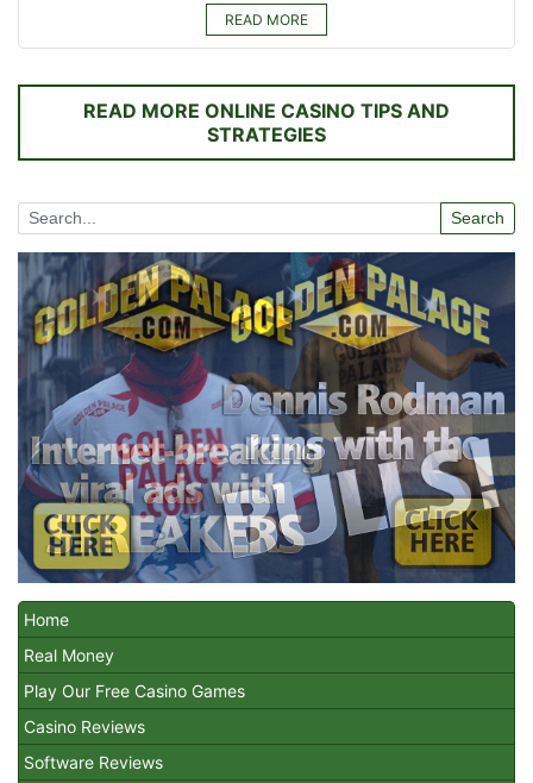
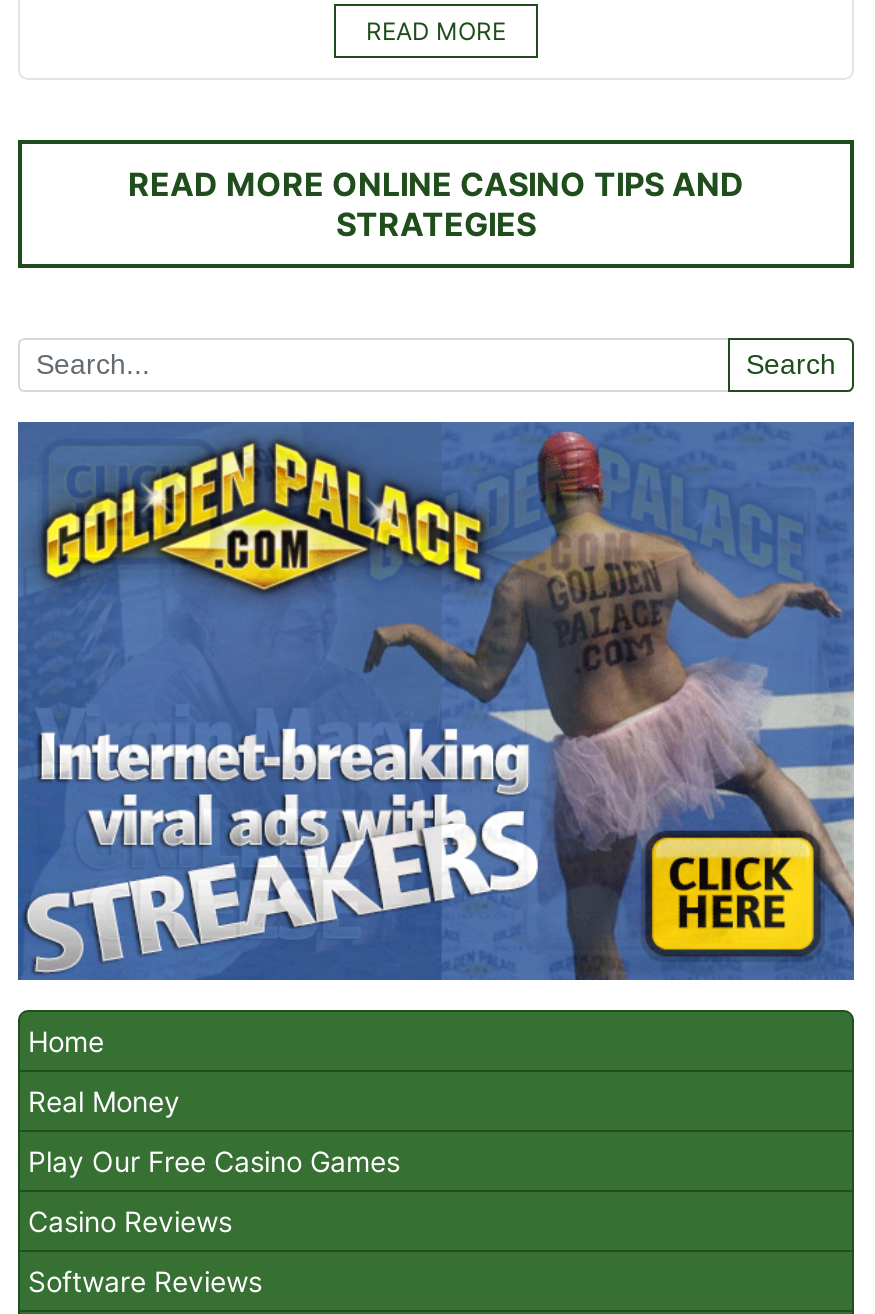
[18,251,516,583] [image] -> [18,420,856,980] [image]

